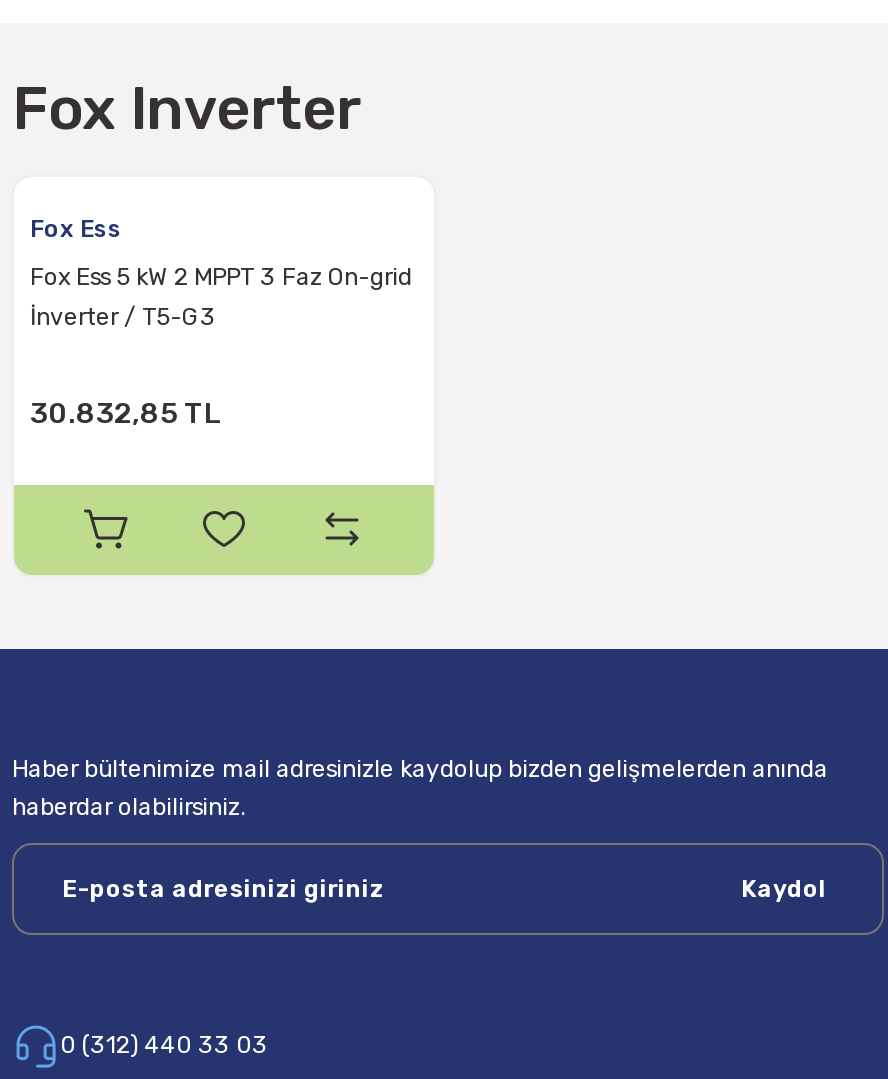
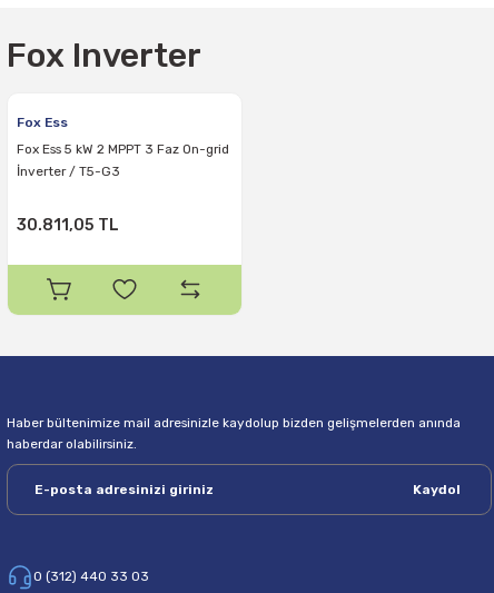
[30,397,222,431] 30.832,85 TL -> [17,216,119,235] 30.811,05 TL

